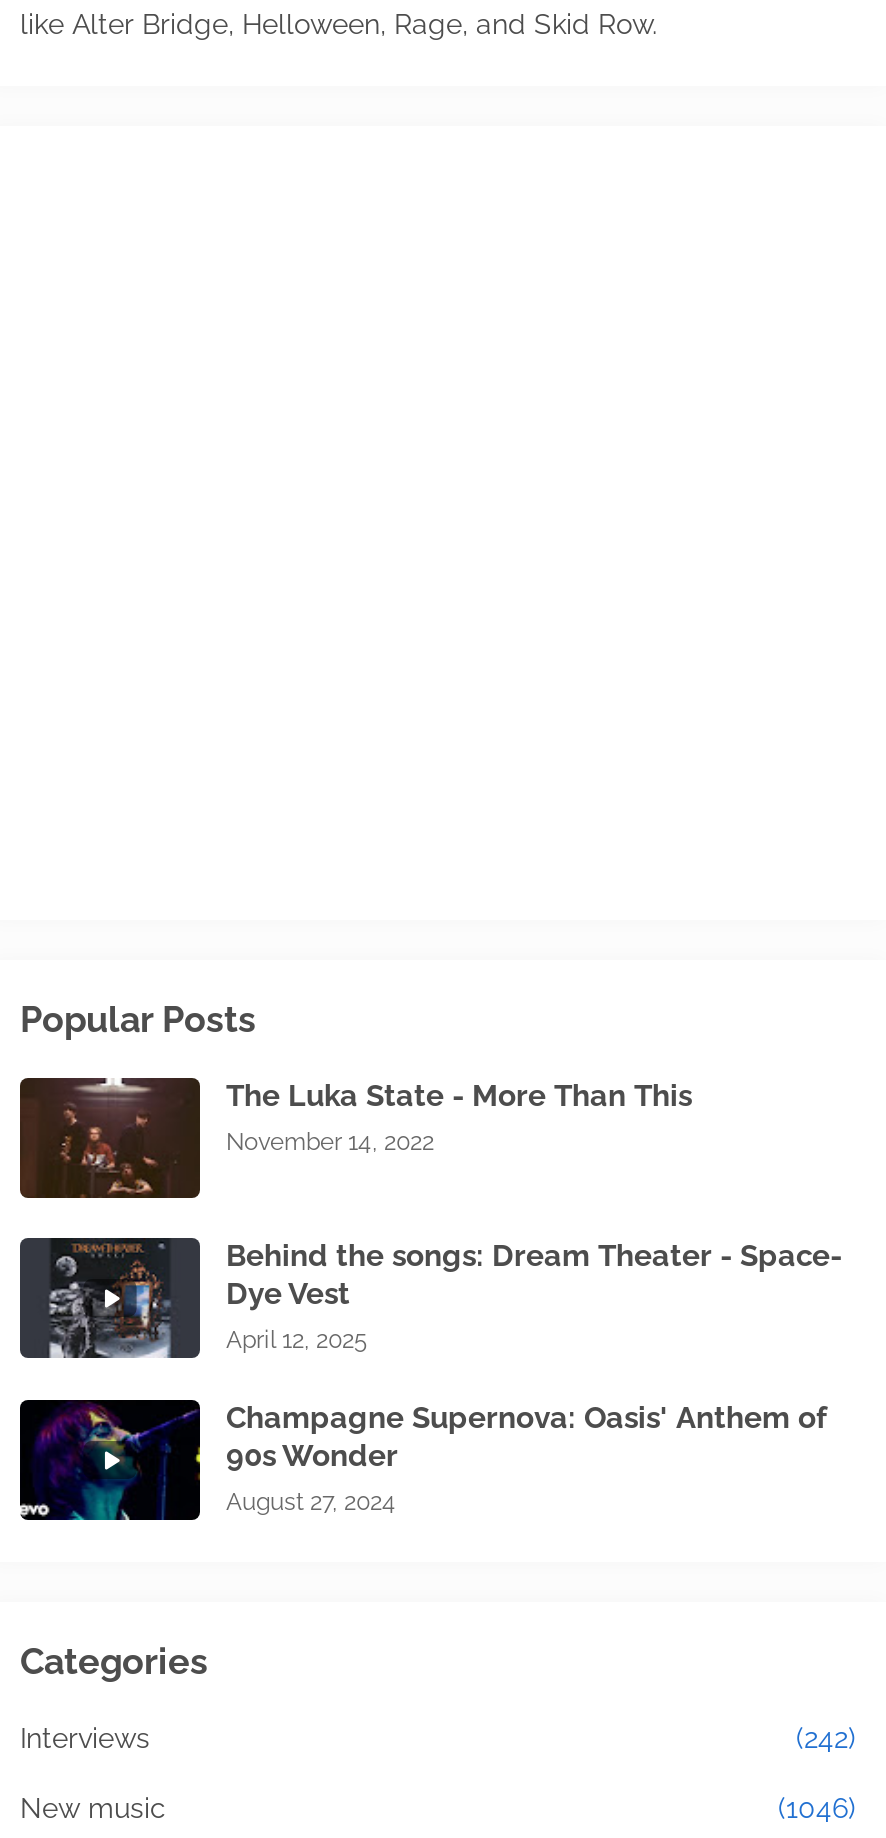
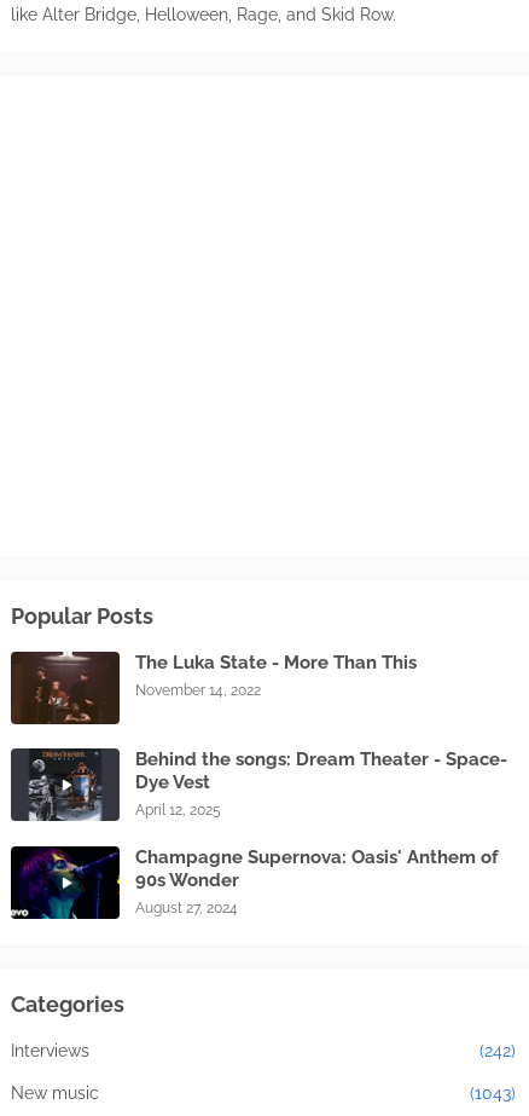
[778,1793,856,1825] (1046) -> [470,1084,516,1103] (1043)

